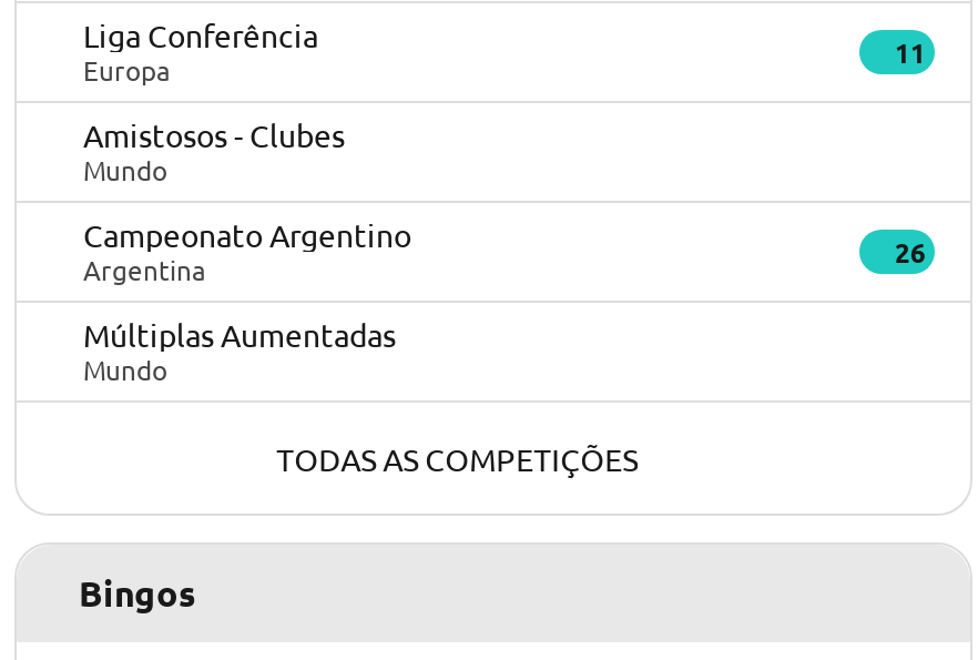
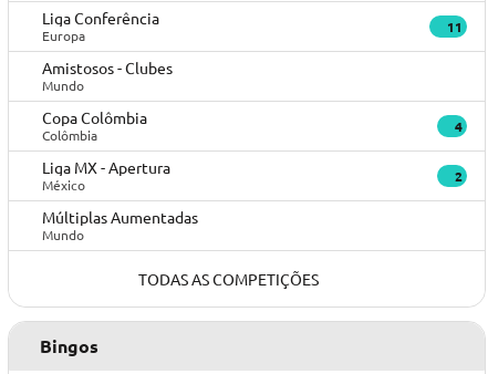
[83,215,926,288] Campeonato Argentino | Argentina | 26 -> [42,107,463,194] Copa Colômbia | Colômbia | 4 | Liga MX - Apertura | México | 2

